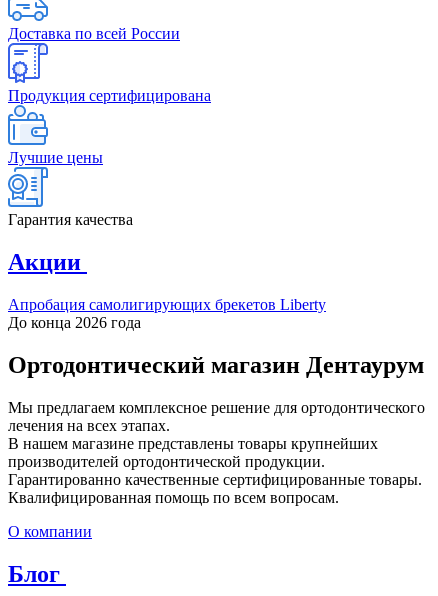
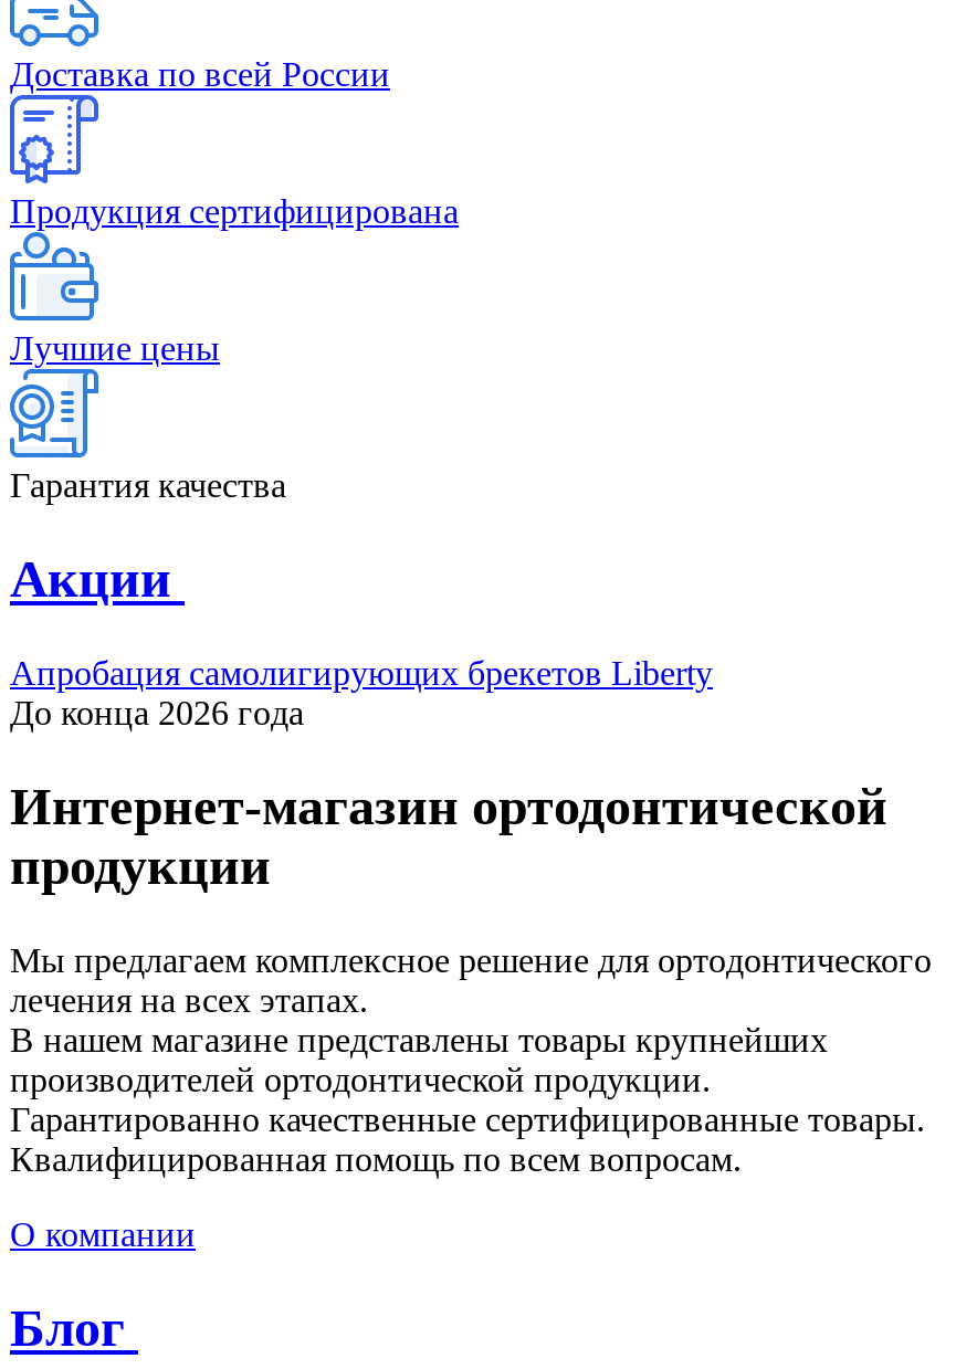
[8,352,424,378] Ортодонтический магазин Дентаурум -> [10,777,887,894] Интернет-магазин ортодонтической | продукции

